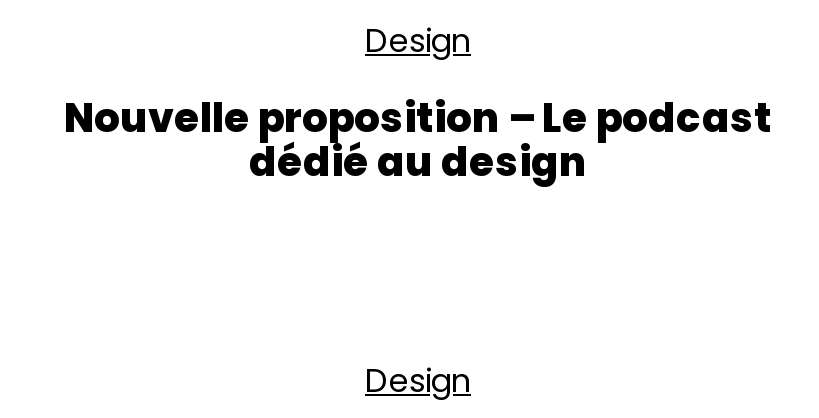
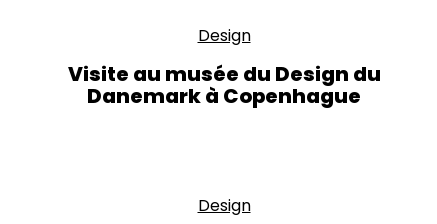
[64,91,772,191] Nouvelle proposition – Le podcast | dédié au design -> [67,60,380,110] Visite au musée du Design du | Danemark à Copenhague

